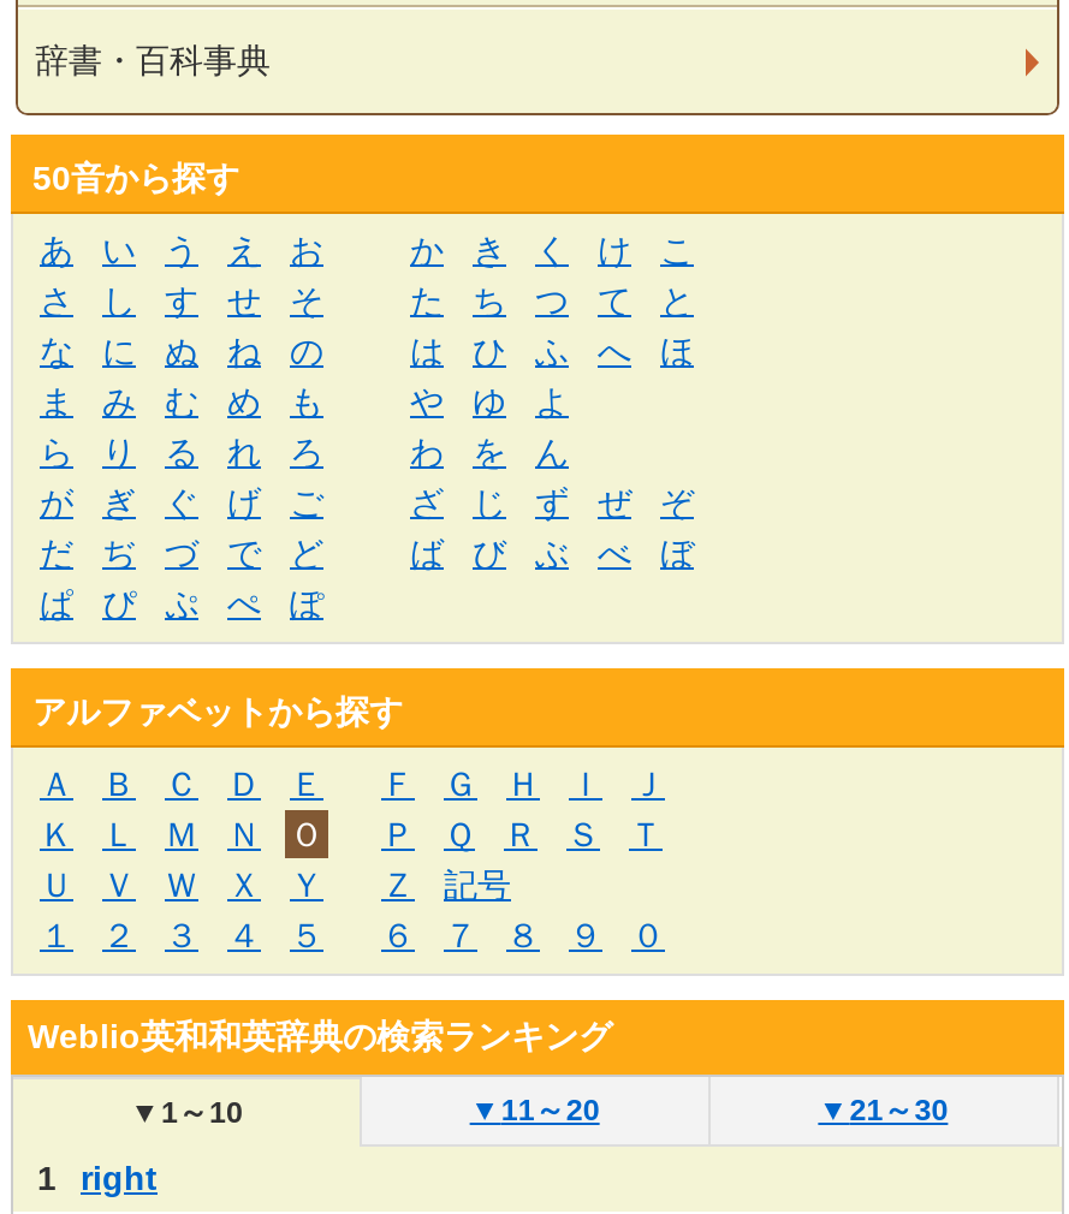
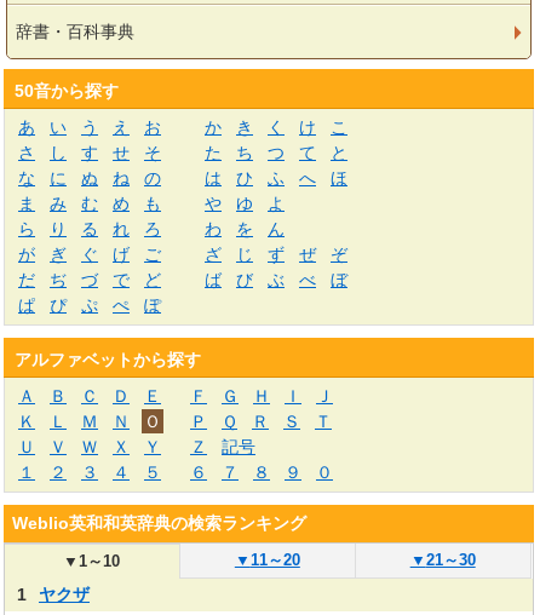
[81,1159,158,1197] right -> [39,585,90,604] ヤクザ

